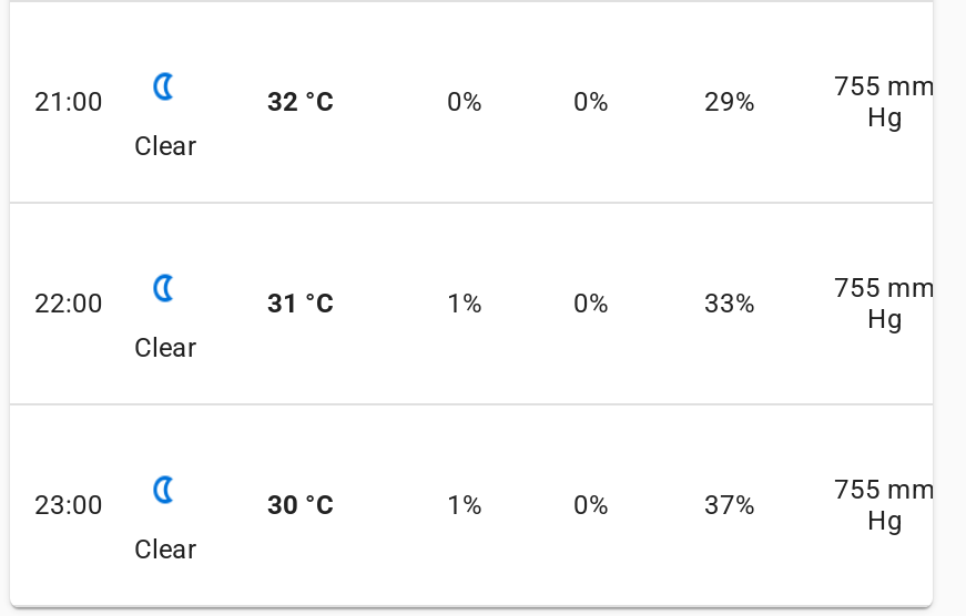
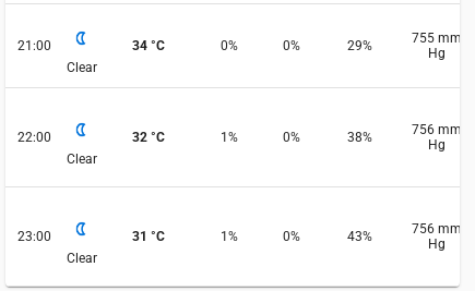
[267,87,334,118] 32 °C -> [132,38,165,54] 34 °C
[834,273,936,304] 755 mm -> [411,122,461,138] 756 mm
[267,289,334,320] 31 °C -> [132,130,165,145] 32 °C
[704,289,755,320] 33% -> [347,130,372,145] 38%
[834,475,936,506] 755 mm -> [411,221,461,237] 756 mm
[267,490,334,521] 30 °C -> [132,229,165,244] 31 °C
[704,490,755,521] 37% -> [347,229,372,244] 43%

